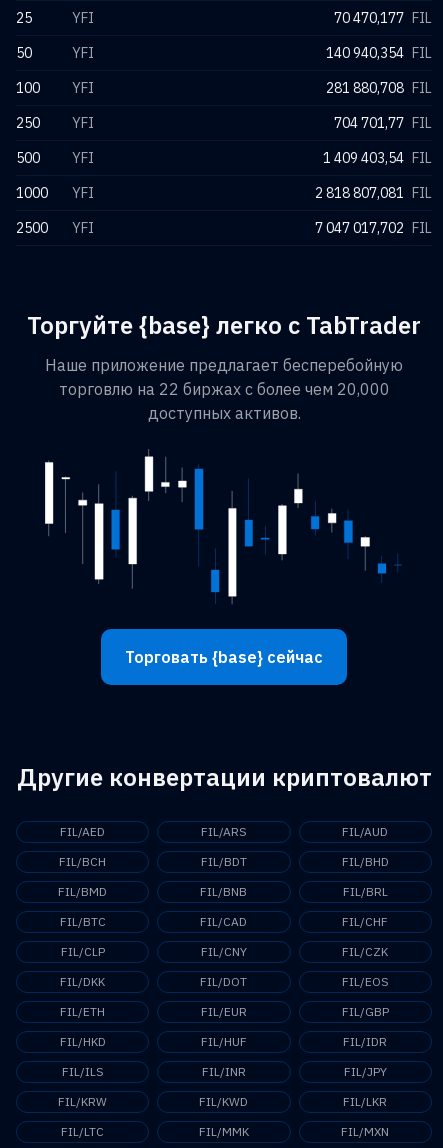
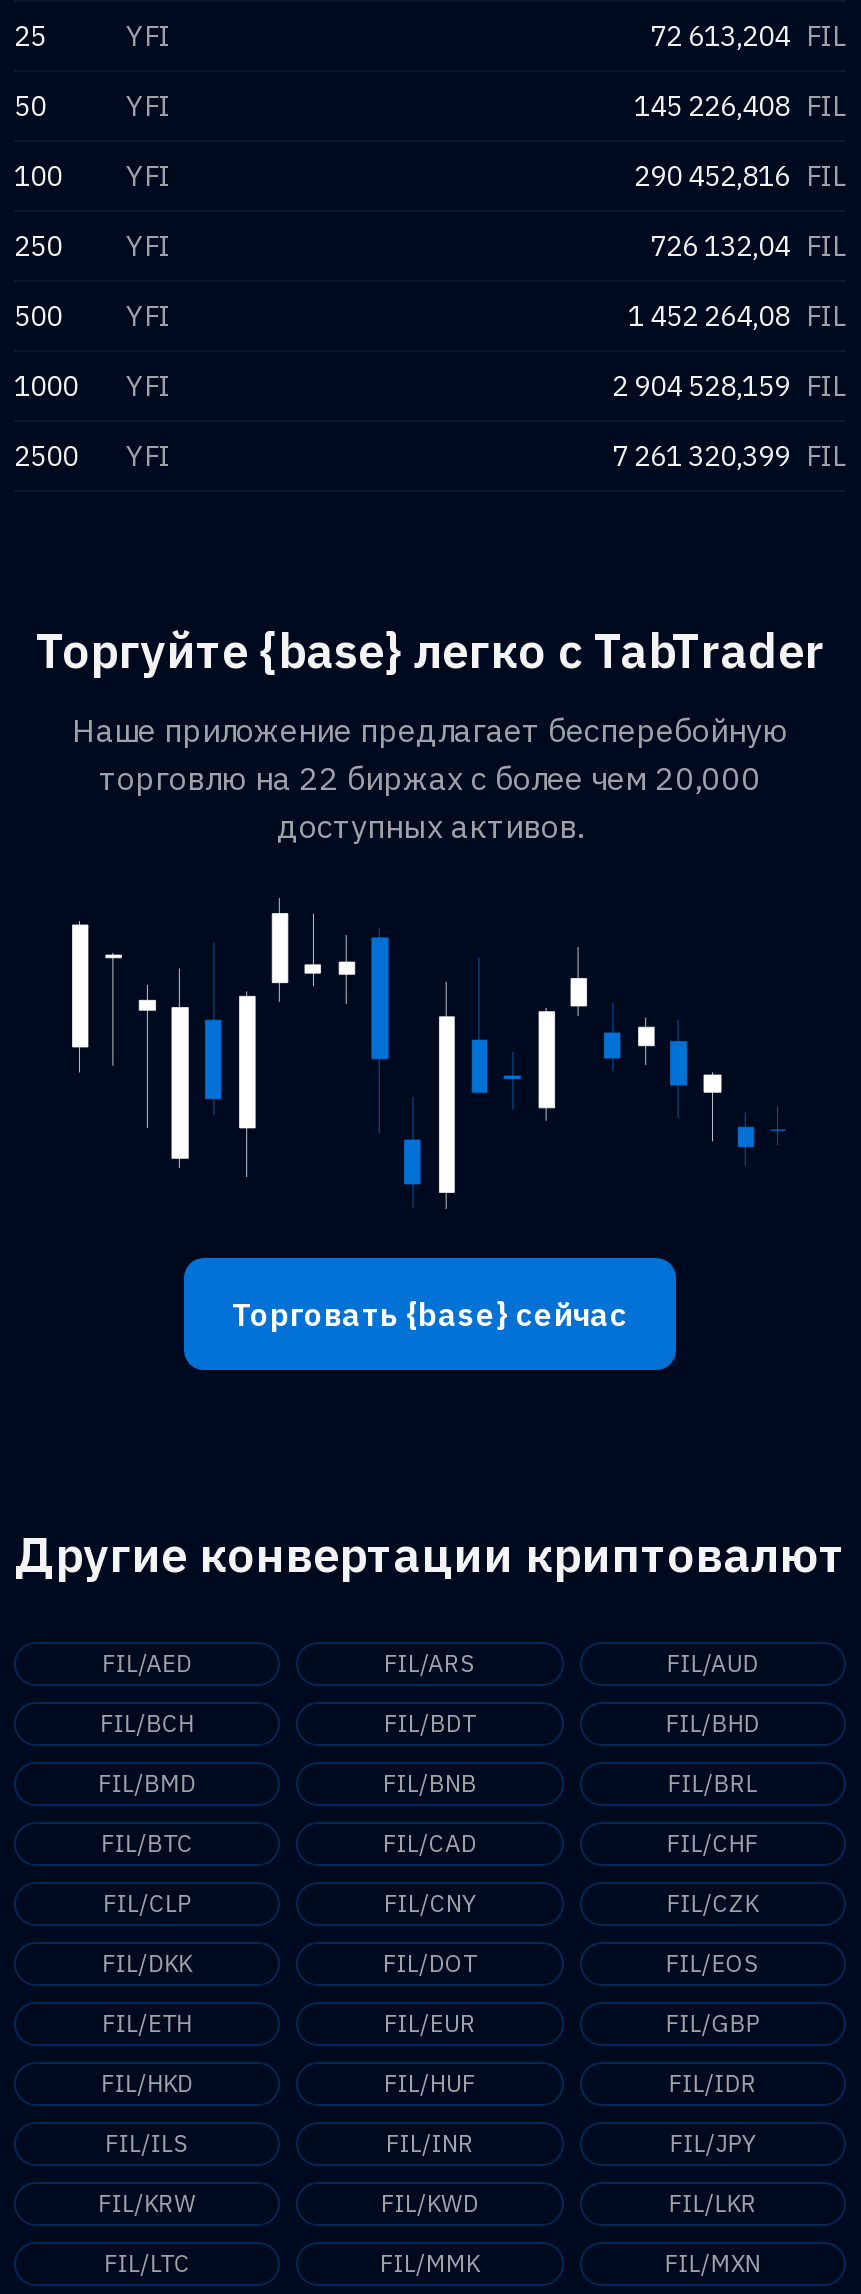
[334,9,432,27] 70 470,177 FIL -> [650,18,846,54] 72 613,204 FIL
[326,44,432,62] 140 940,354 FIL -> [634,88,846,124] 145 226,408 FIL
[326,79,432,97] 281 880,708 FIL -> [634,158,846,194] 290 452,816 FIL
[334,114,432,132] 704 701,77 FIL -> [650,228,846,264] 726 132,04 FIL
[323,149,432,167] 1 409 403,54 FIL -> [628,298,846,334] 1 452 264,08 FIL
[315,184,432,202] 2 818 807,081 FIL -> [612,368,846,404] 2 904 528,159 FIL
[315,219,432,237] 7 047 017,702 FIL -> [612,438,846,474] 7 261 320,399 FIL

